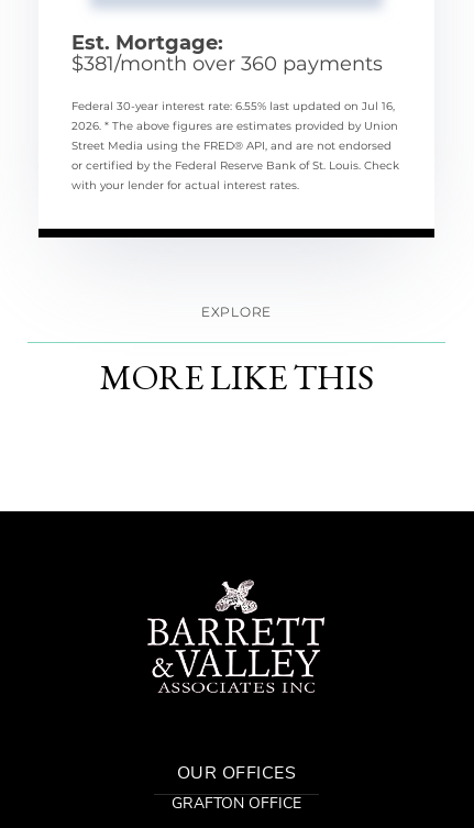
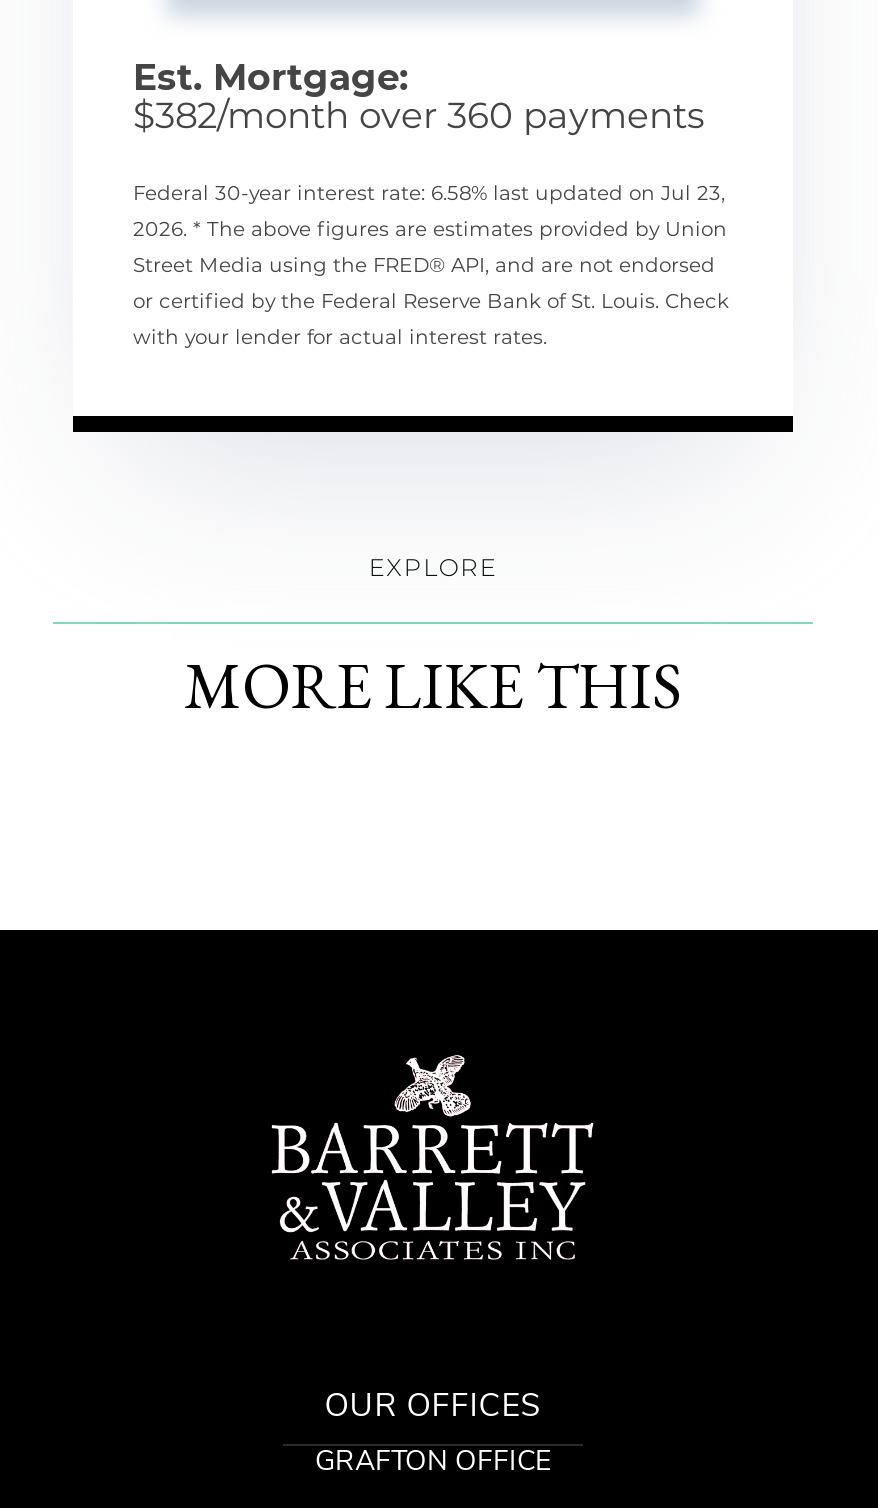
[71,52,383,76] $381/month over 360 payments -> [133,94,705,138] $382/month over 360 payments
[71,99,395,113] Federal 30-year interest rate: 6.55% last updated on Jul 16, -> [133,180,725,206] Federal 30-year interest rate: 6.58% last updated on Jul 23,

